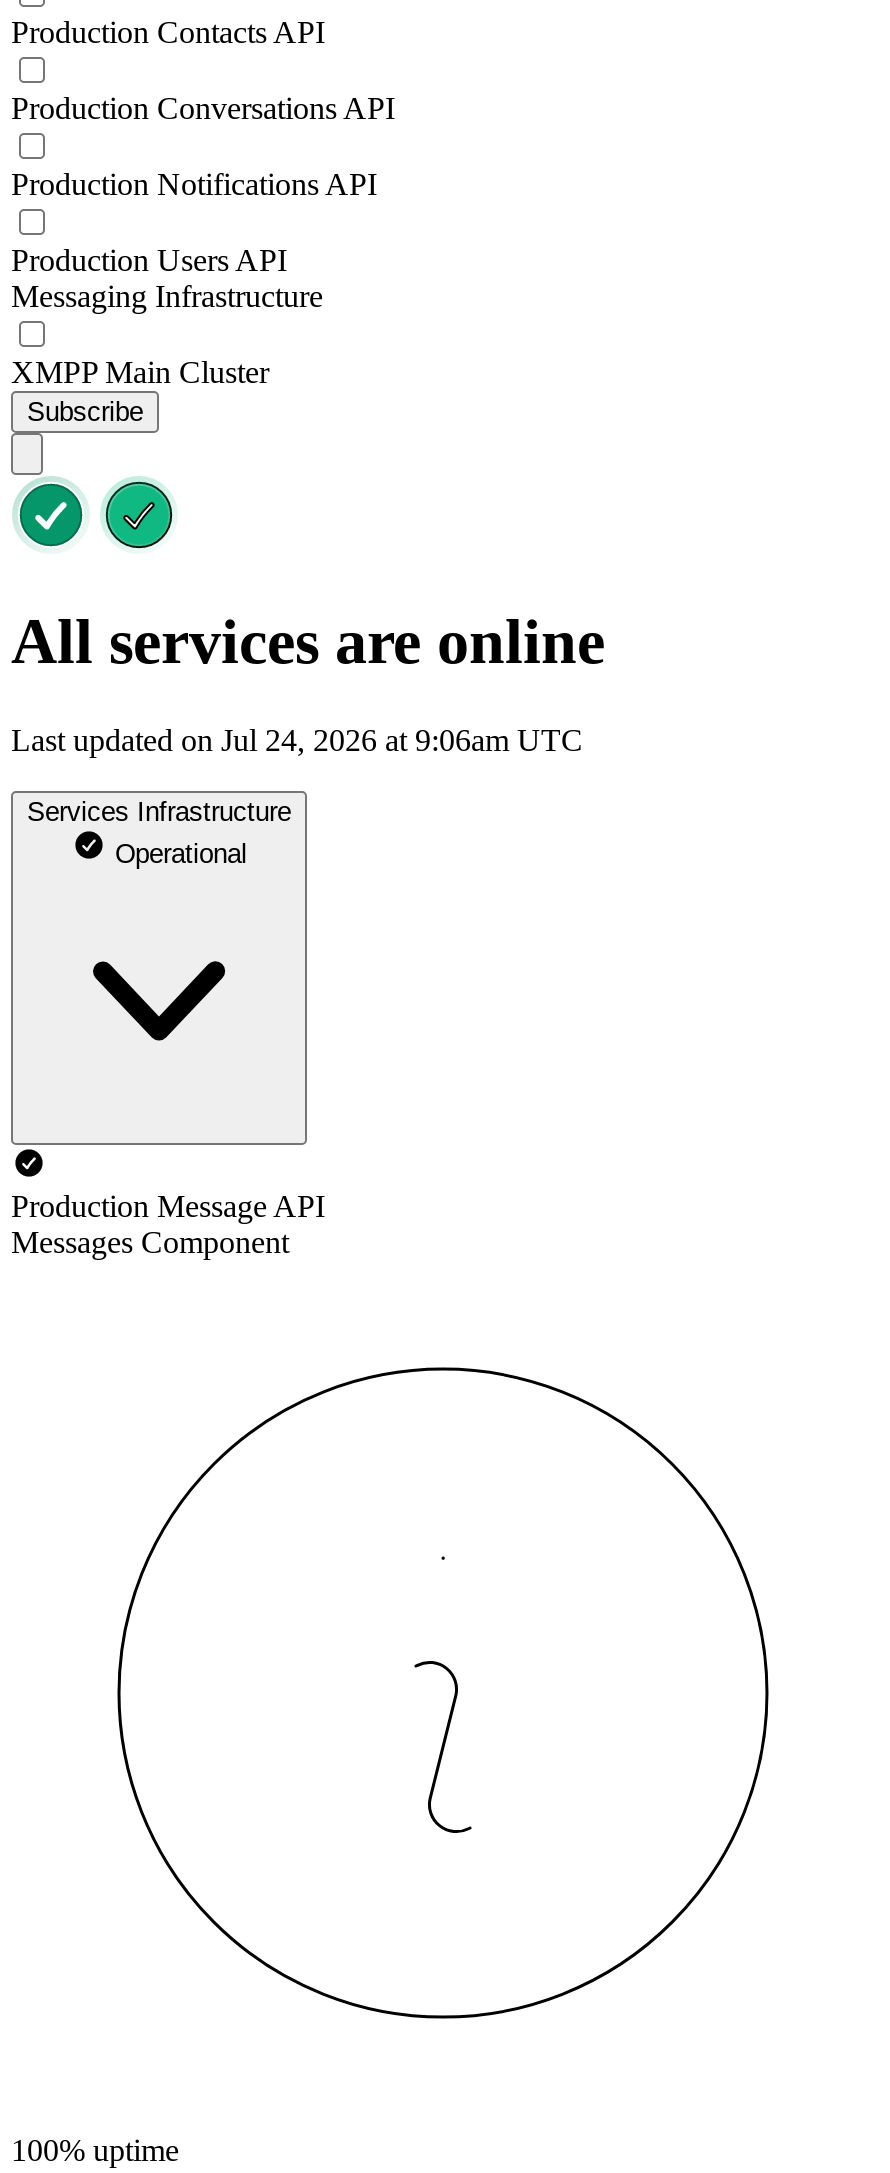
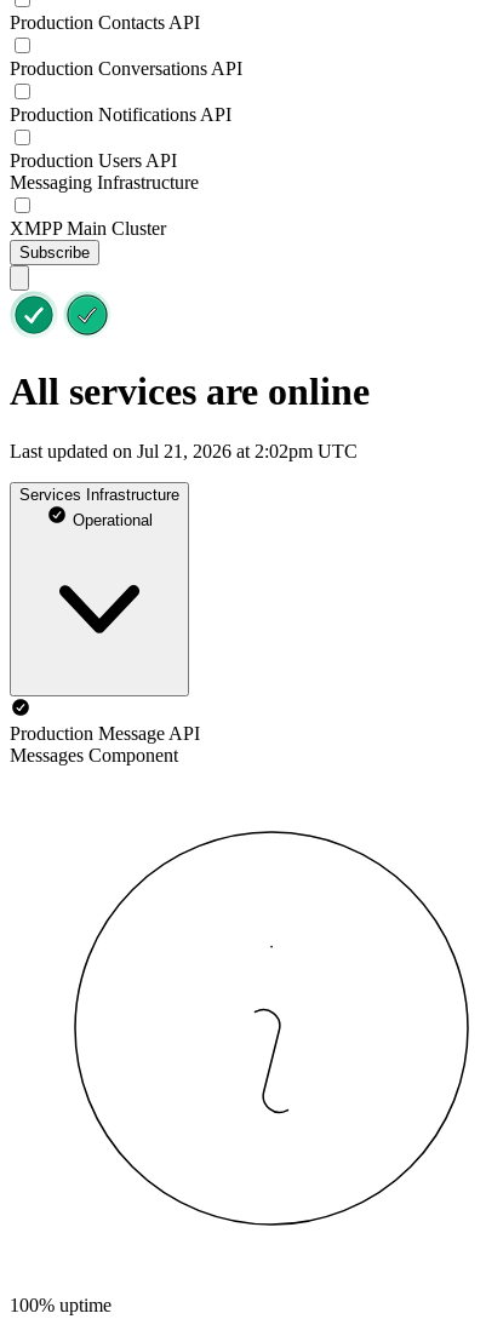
[11,723,583,757] Last updated on Jul 24, 2026 at 9:06am UTC -> [10,441,358,461] Last updated on Jul 21, 2026 at 2:02pm UTC

